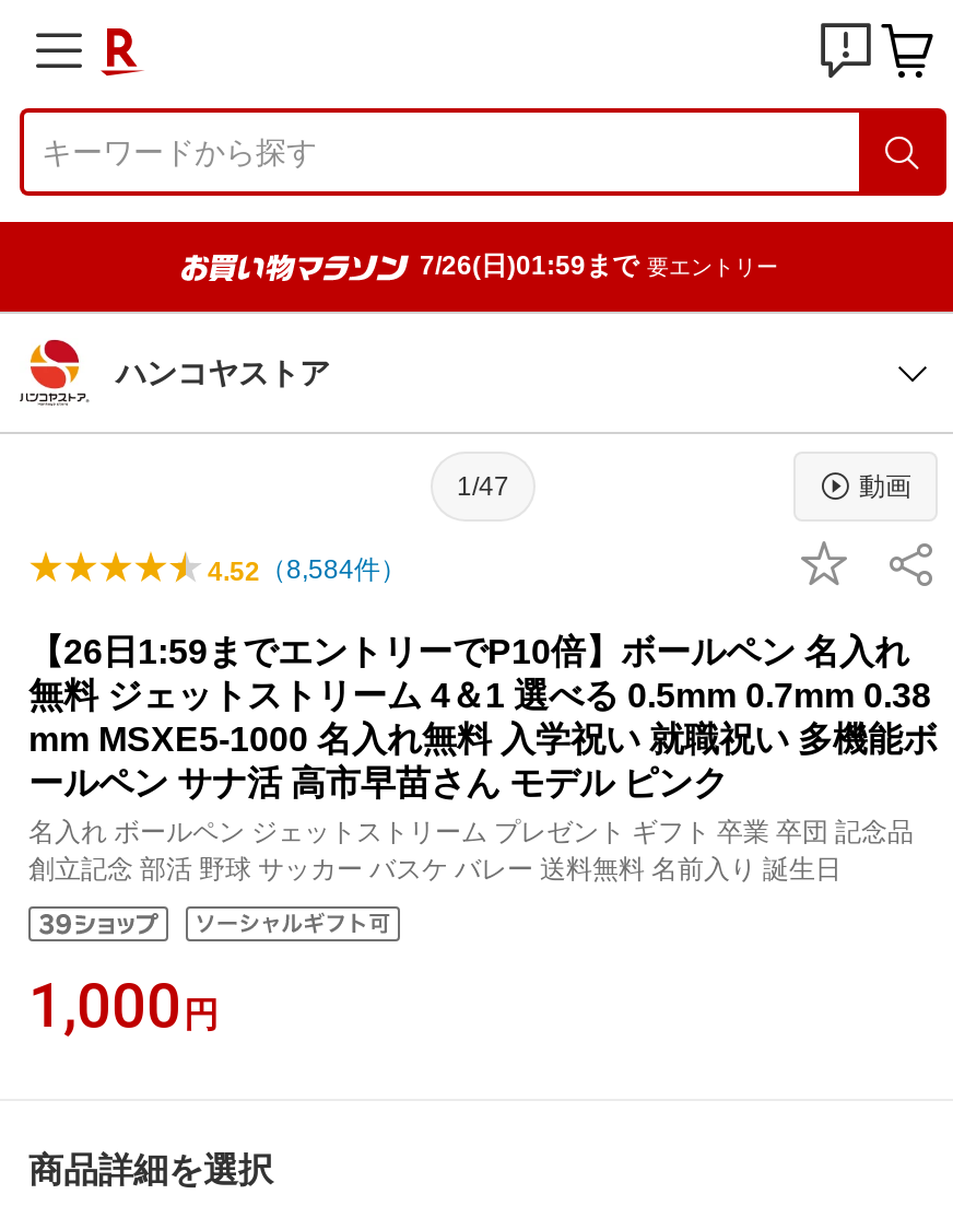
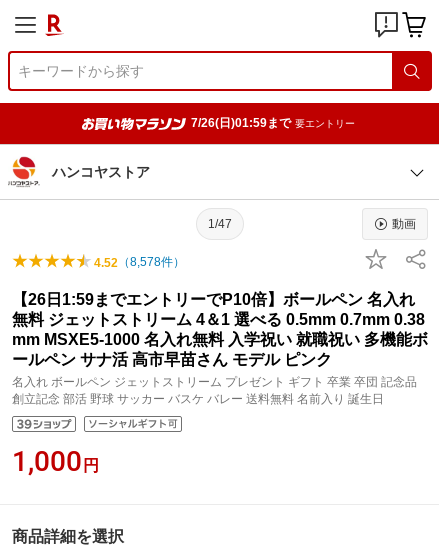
[208,554,407,587] 4.52（8,584件） -> [94,255,185,270] 4.52（8,578件）

